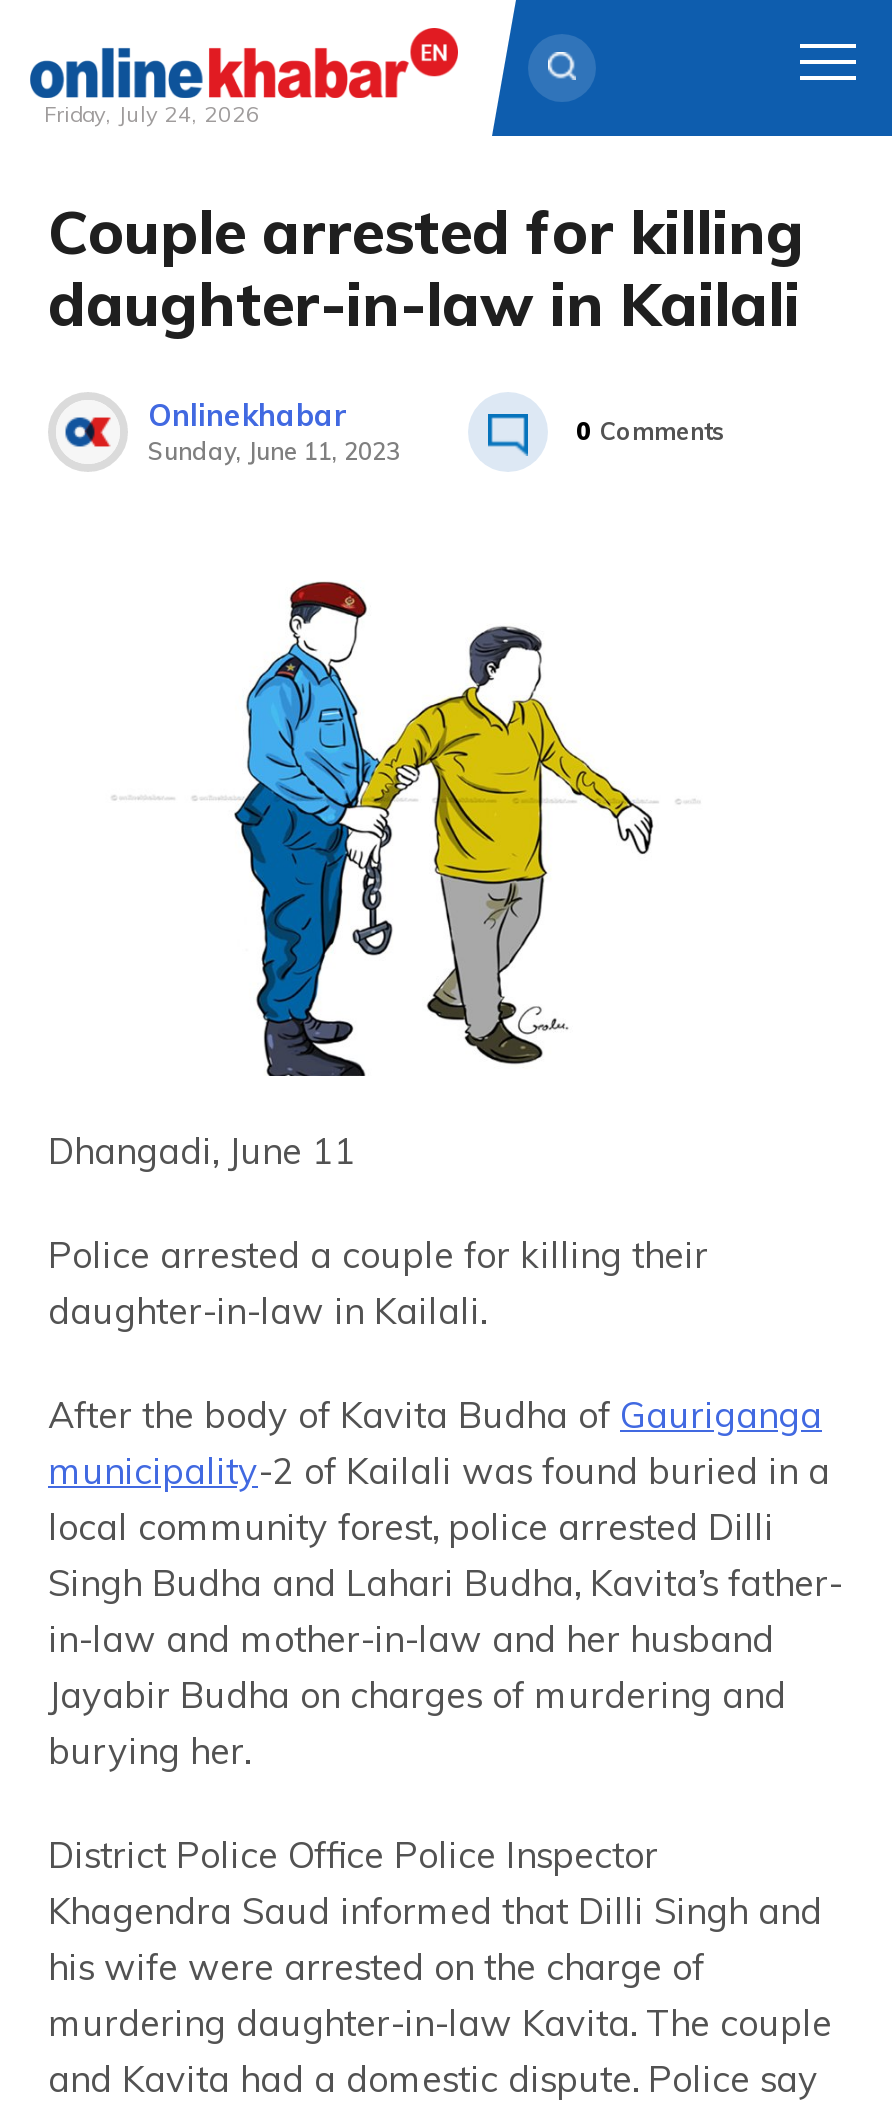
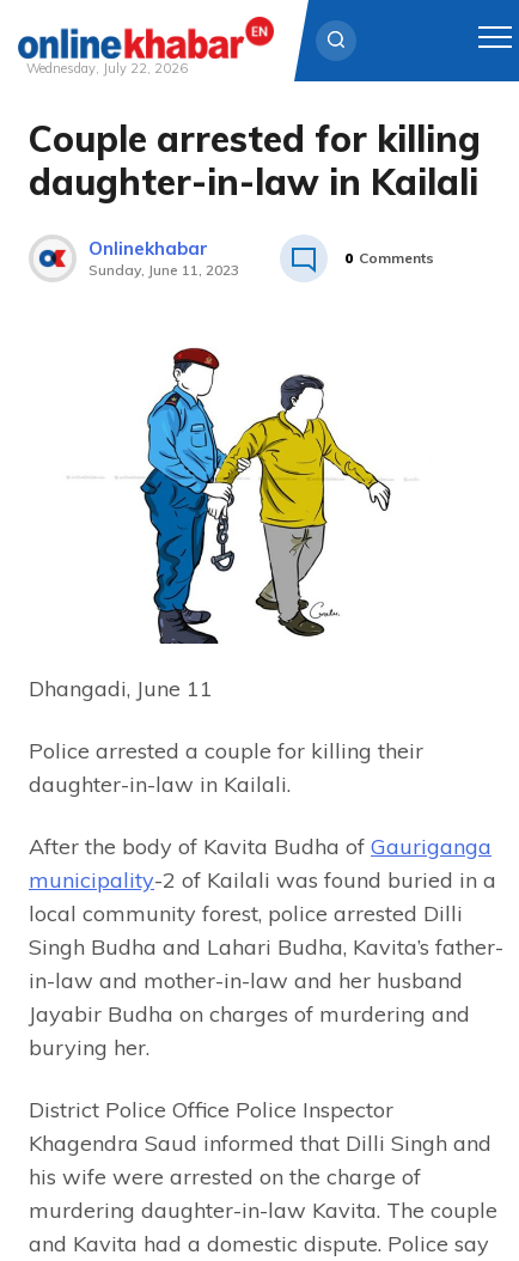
[44,100,260,128] Friday, July 24, 2026 -> [26,60,188,77] Wednesday, July 22, 2026

